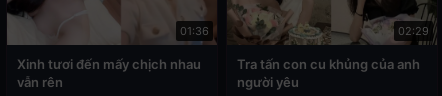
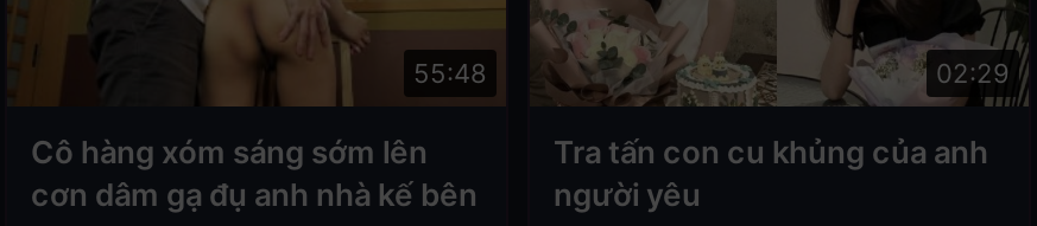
[180,24,209,38] 01:36 -> [413,58,487,91] 55:48
[17,56,201,90] Xinh tươi đến mấy chịch nhau | vẫn rên -> [31,133,478,214] Cô hàng xóm sáng sớm lên | cơn dâm gạ đụ anh nhà kế bên

